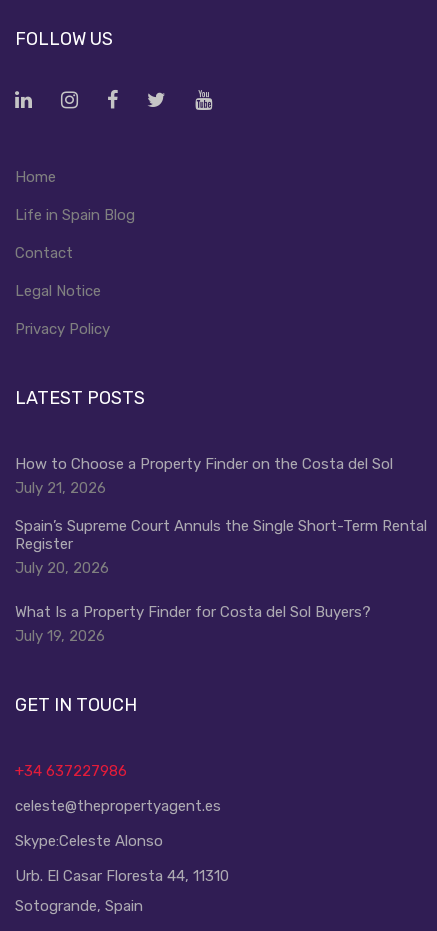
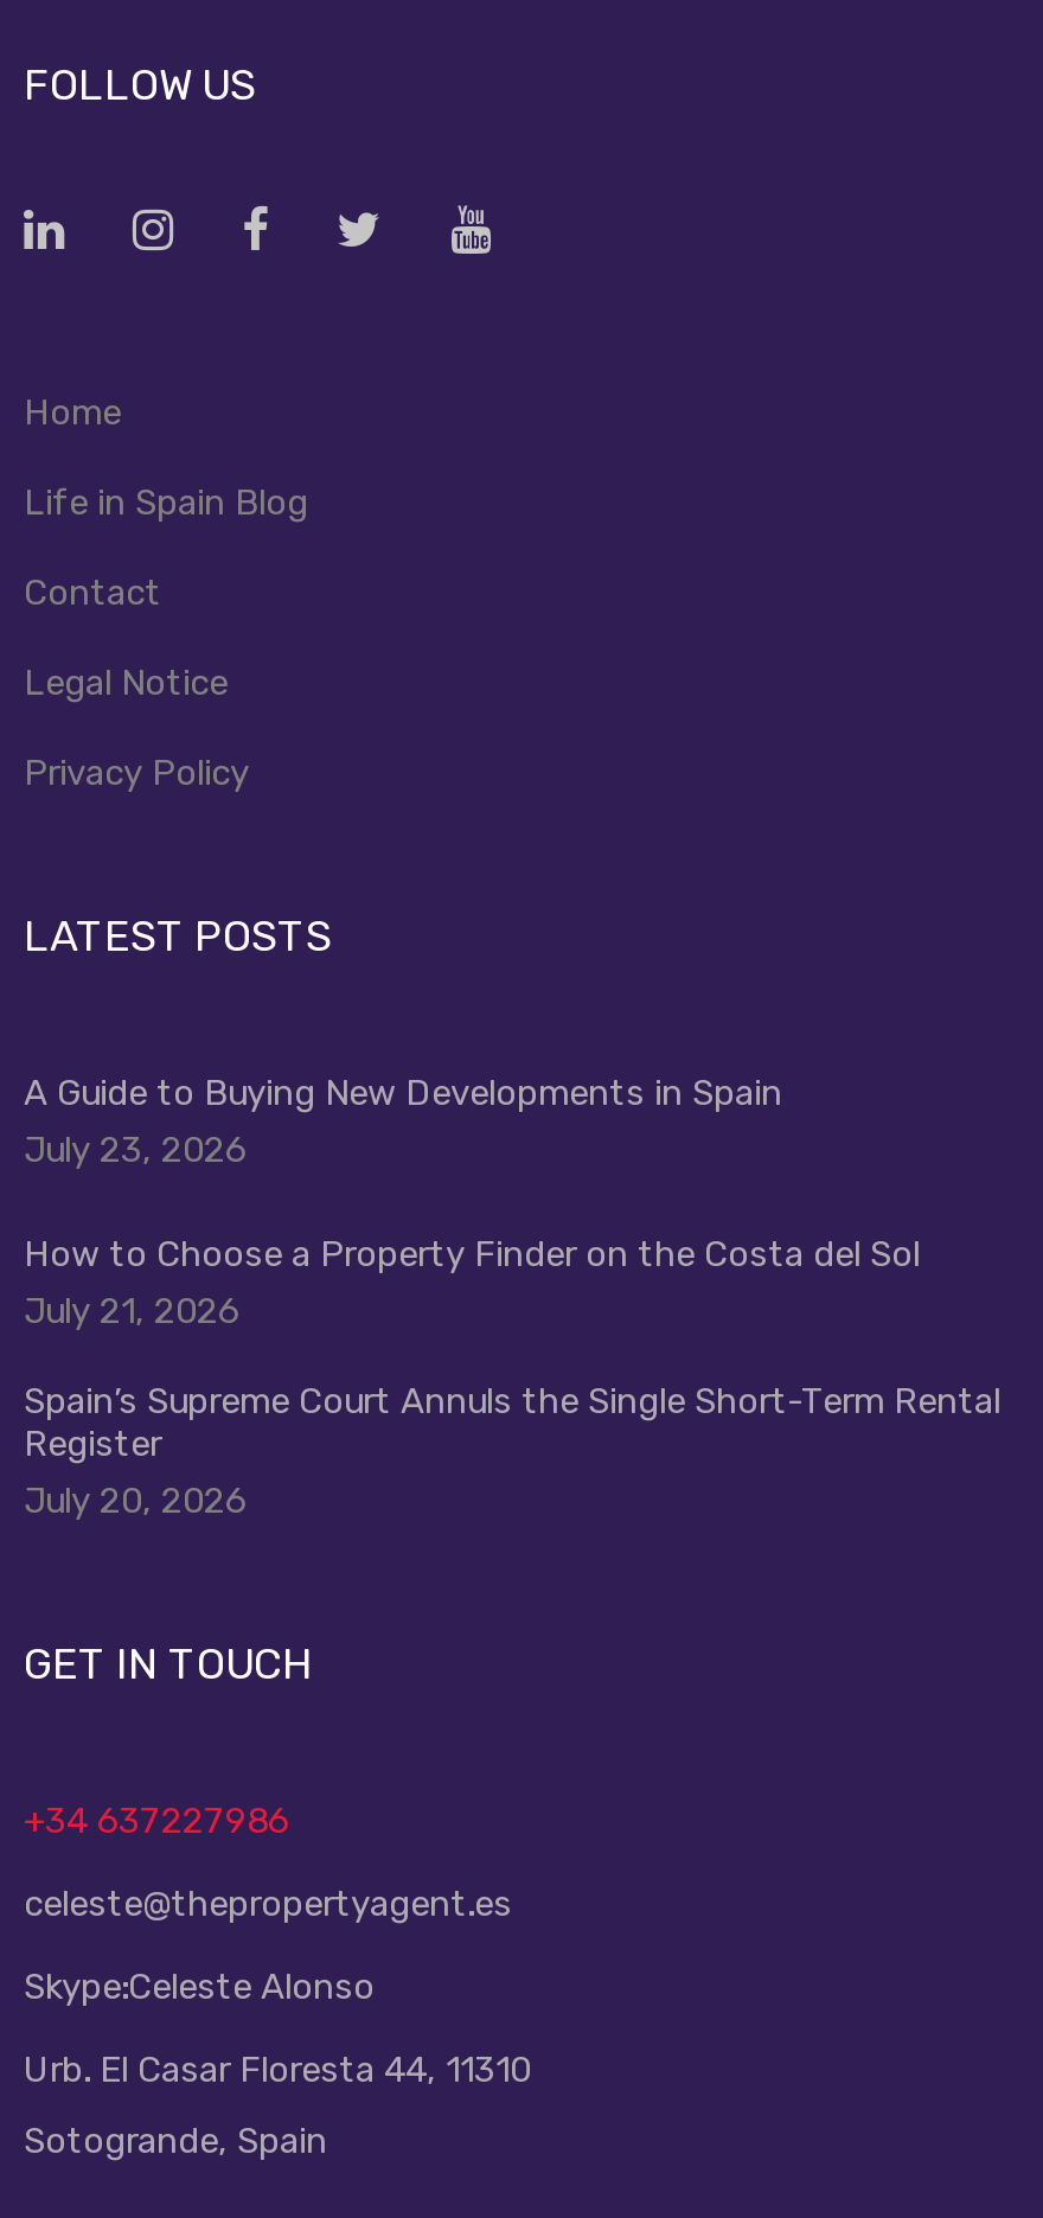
none -> [24,1072,782,1171] A Guide to Buying New Developments in Spain | July 23, 2026
moved [15,455,427,577] -> [24,1233,1000,1522]: How to Choose a Property Finder on the Costa del Sol | July 21, 2026 | Spain’s Supreme Court Annuls the Single Short-Term Rental | Register | July 20, 2026
[15,603,371,645] What Is a Property Finder for Costa del Sol Buyers? | July 19, 2026 -> none

